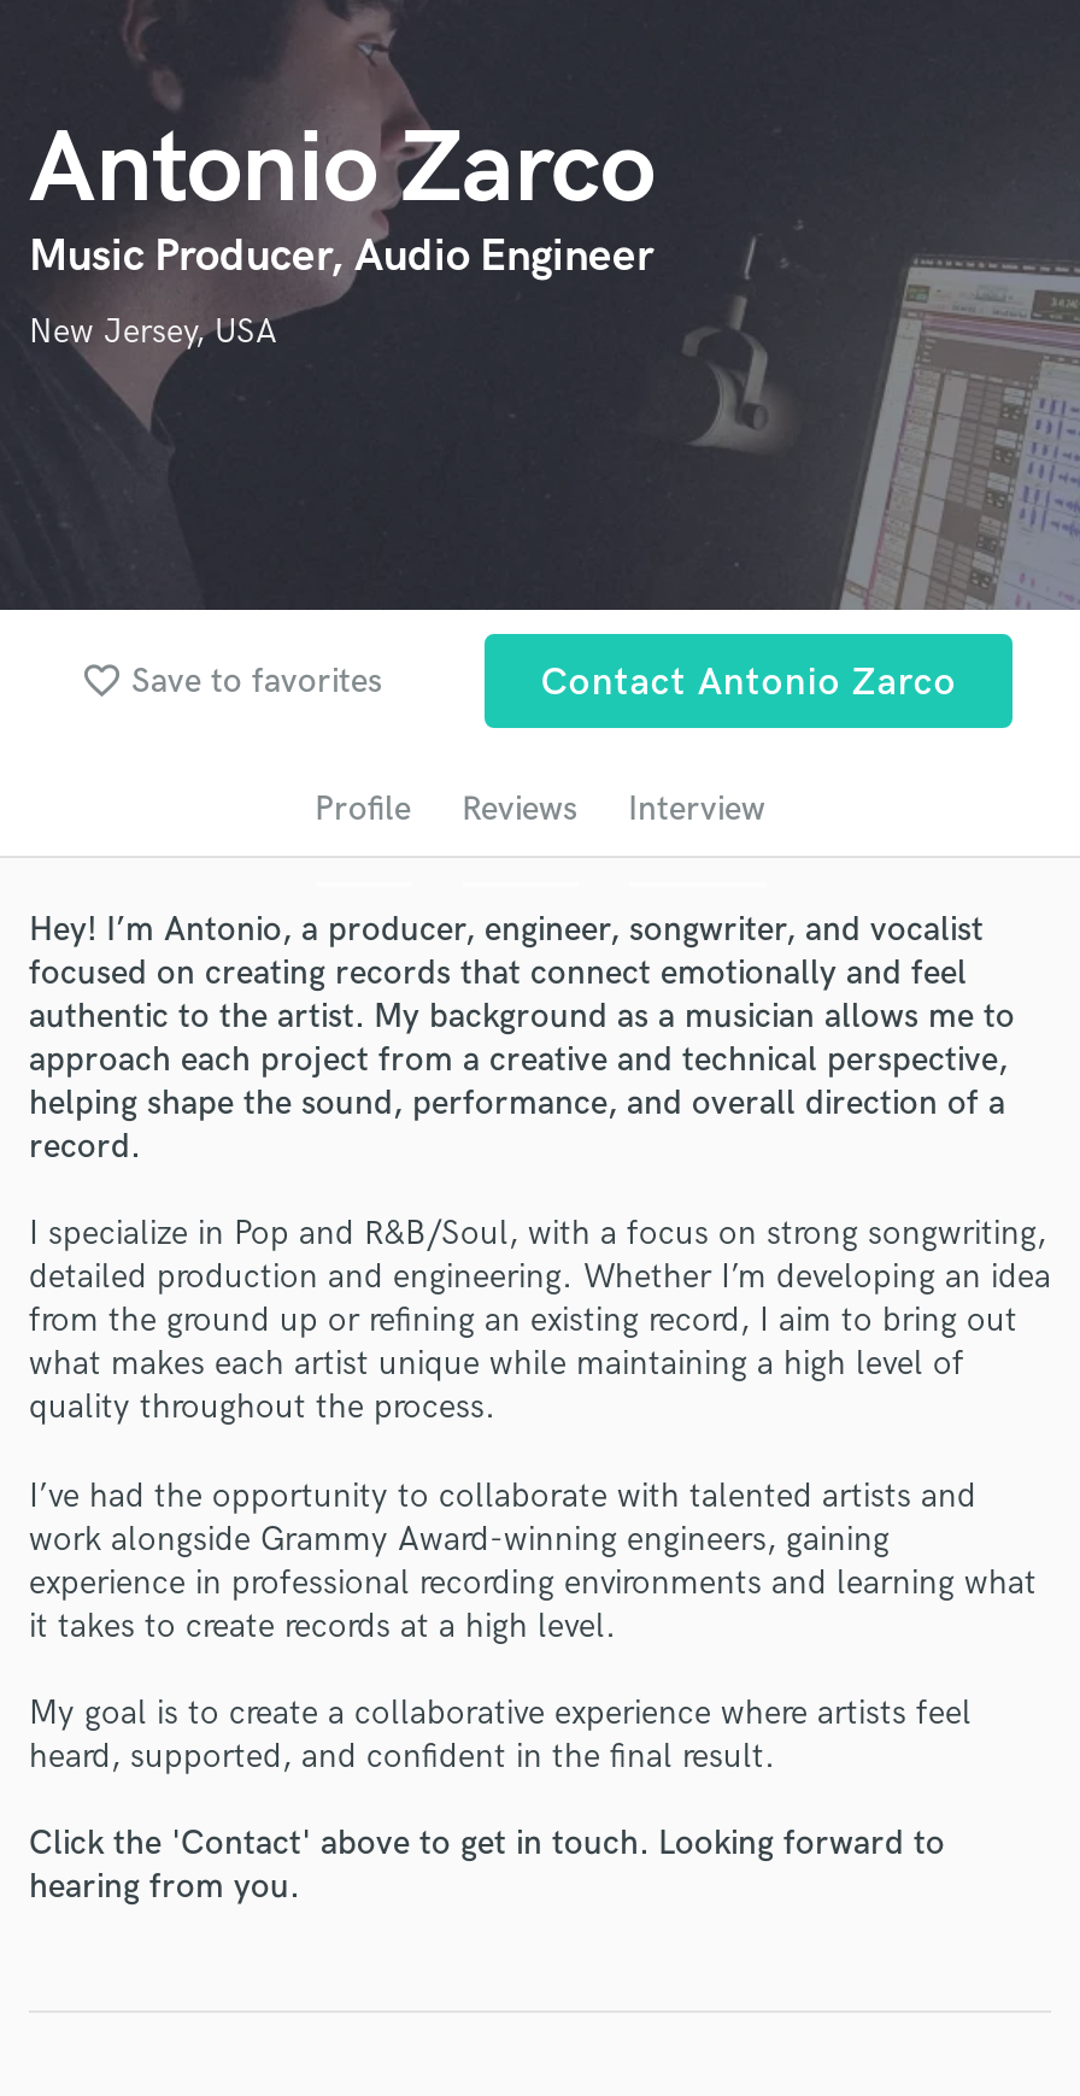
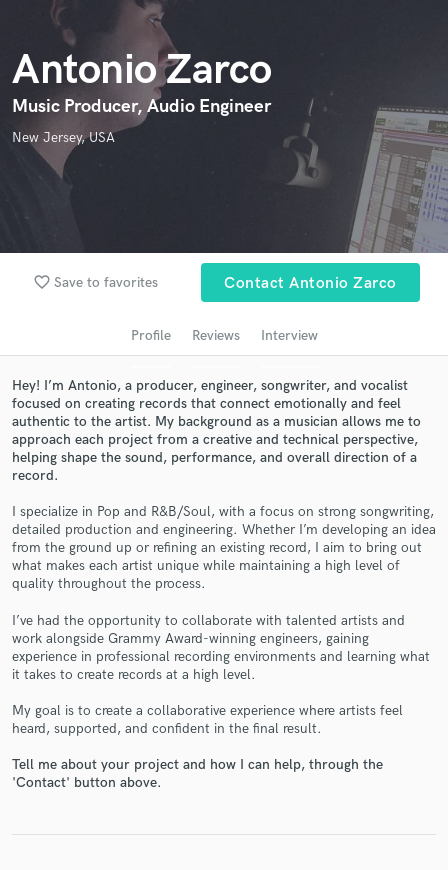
[29,1823,945,1908] Click the 'Contact' above to get in touch. Looking forward to | hearing from you. -> [12,756,383,791] Tell me about your project and how I can help, through the | 'Contact' button above.

